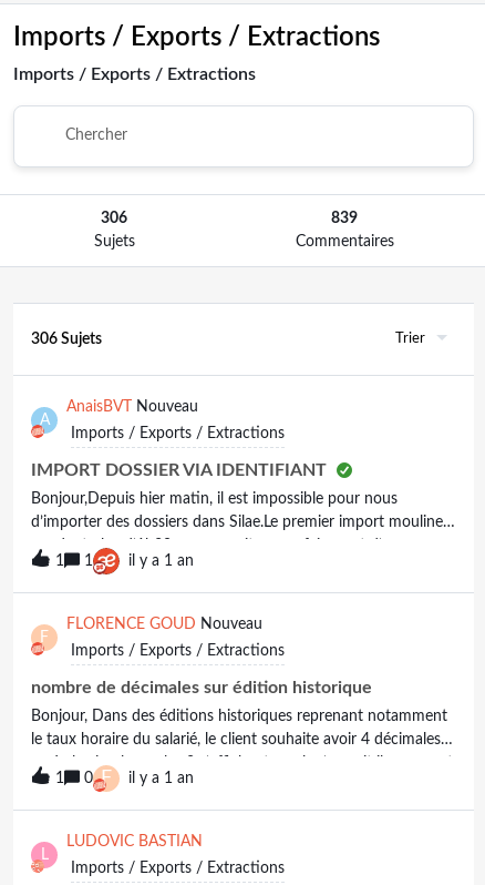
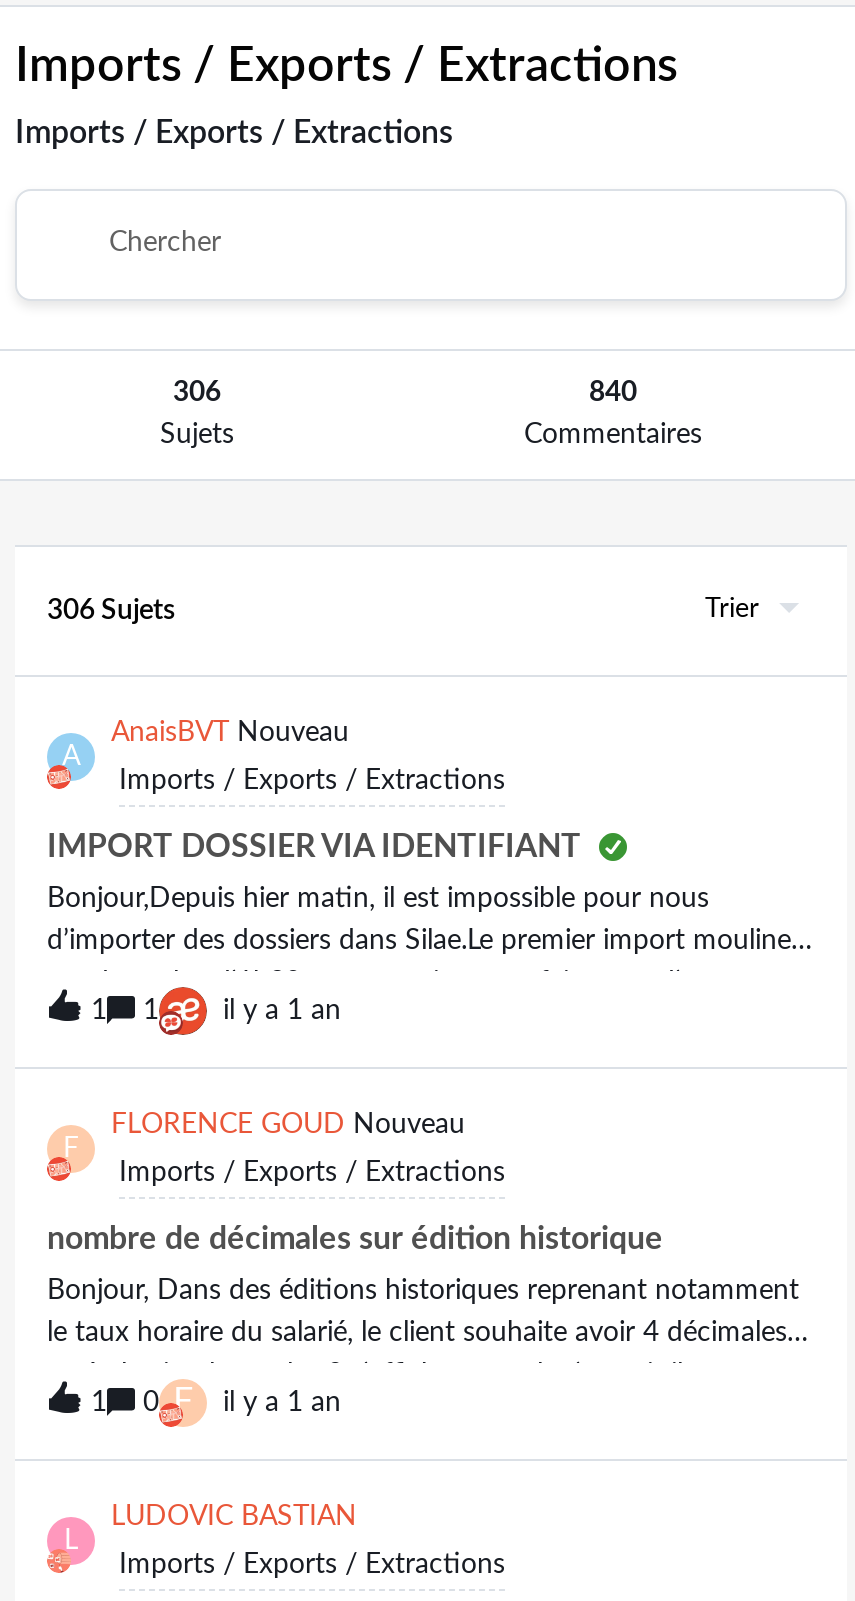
[331,210,358,226] 839 -> [589,379,637,407] 840

